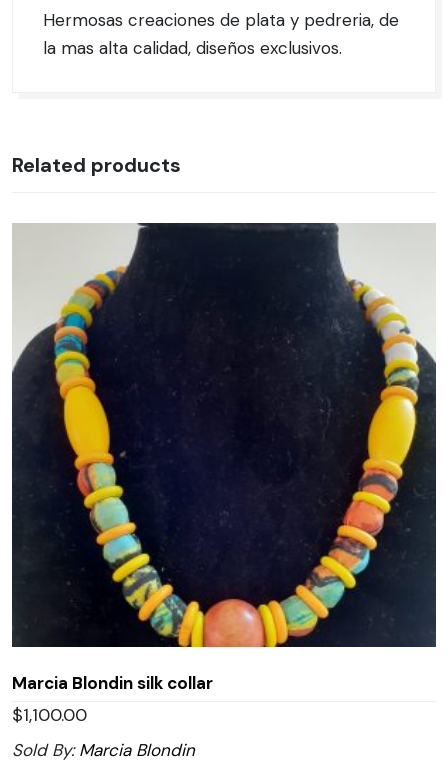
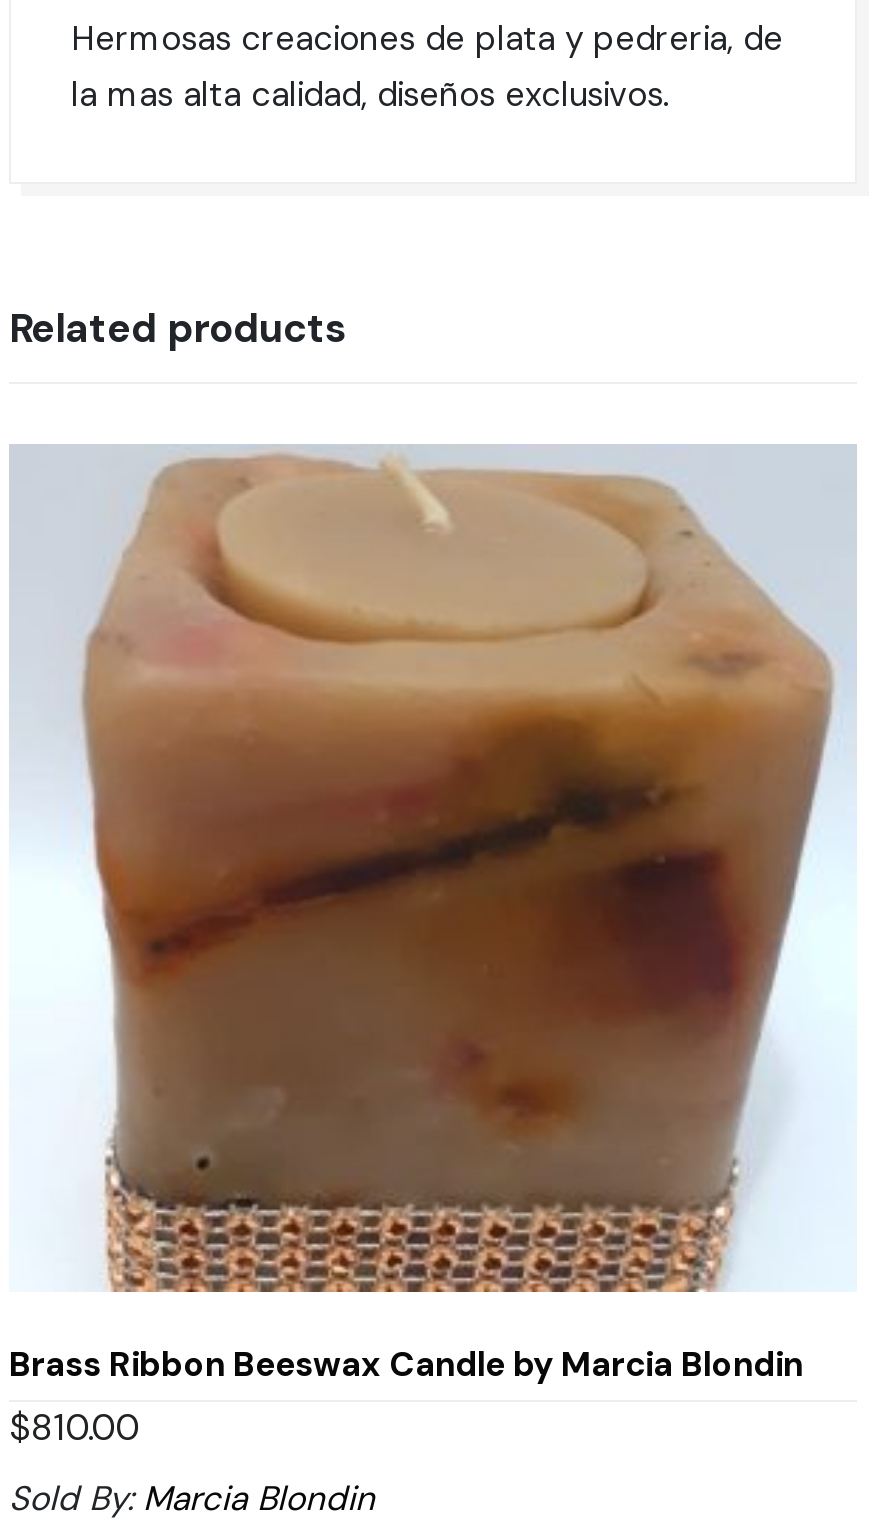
[11,222,437,727] [image] | Marcia Blondin silk collar | $1,100.00 -> [9,444,857,1452] [image] | Brass Ribbon Beeswax Candle by Marcia Blondin | $810.00

